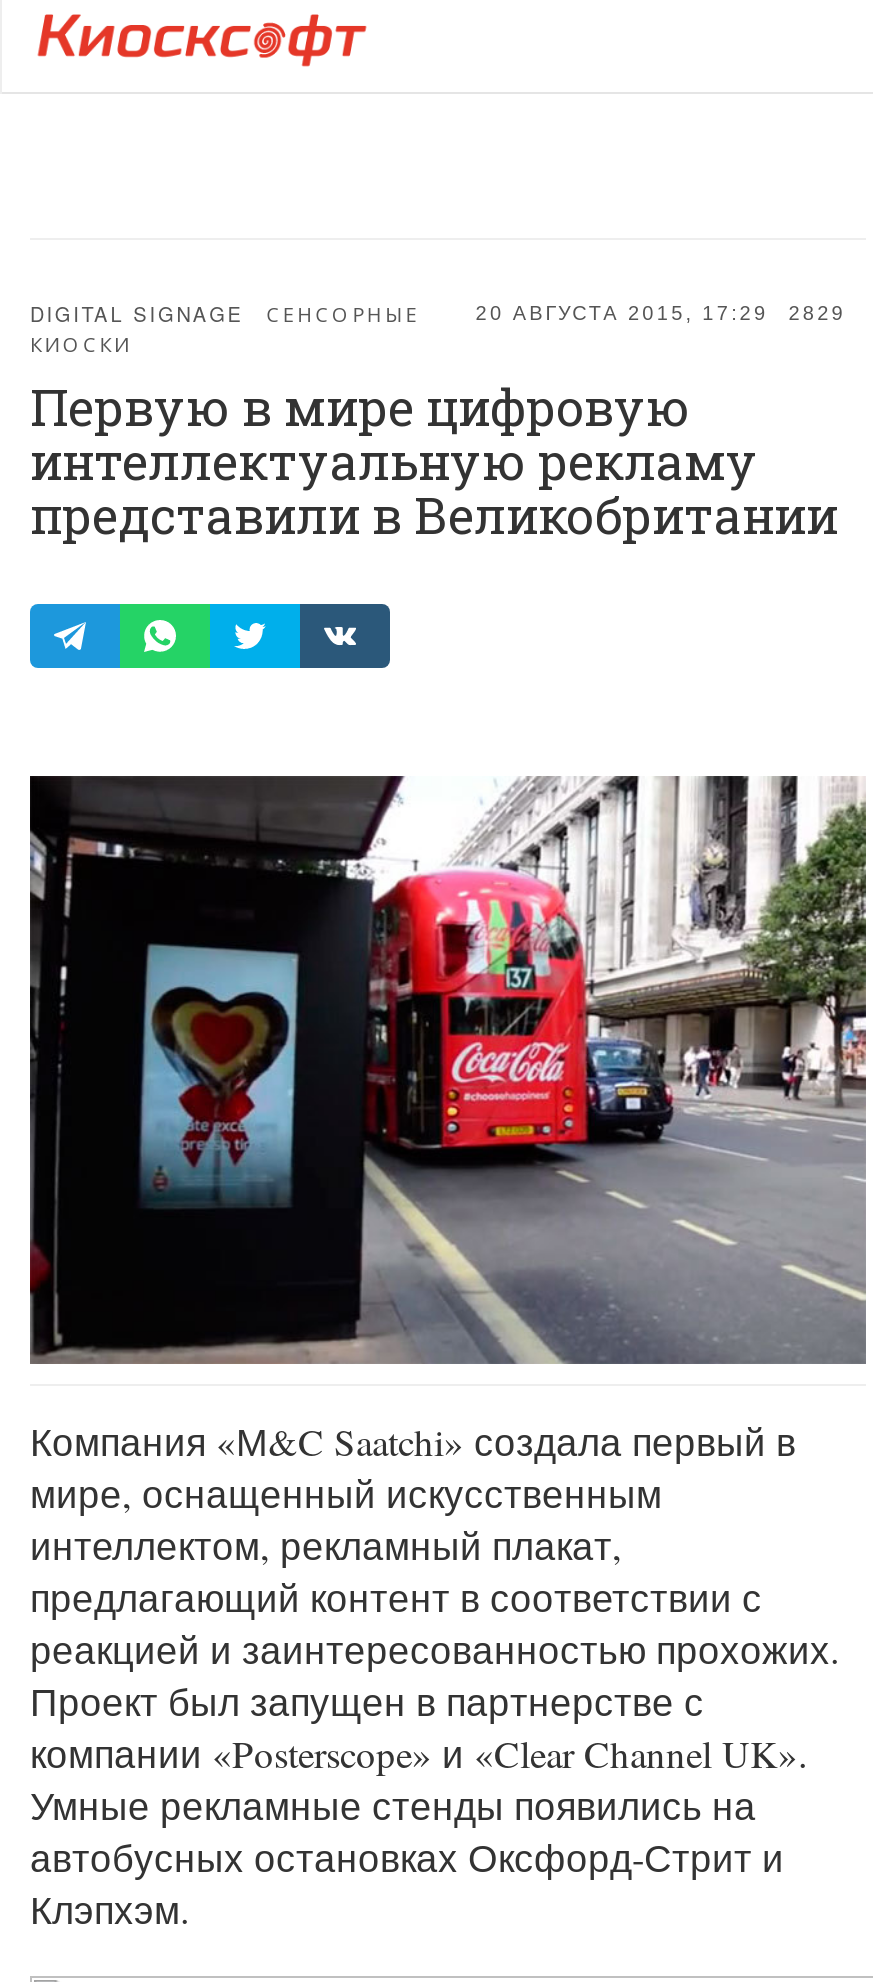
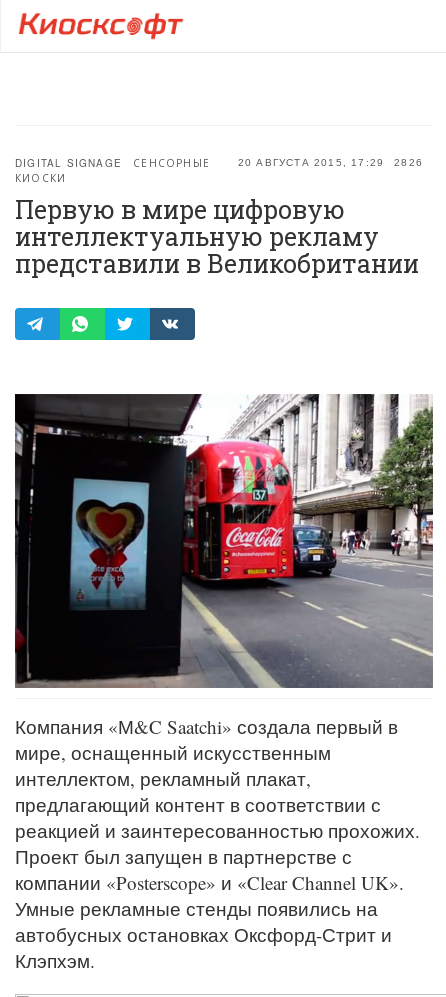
[476,302,846,324] 20 АВГУСТА 2015, 17:29 2829 -> [238,157,423,168] 20 АВГУСТА 2015, 17:29 2826

